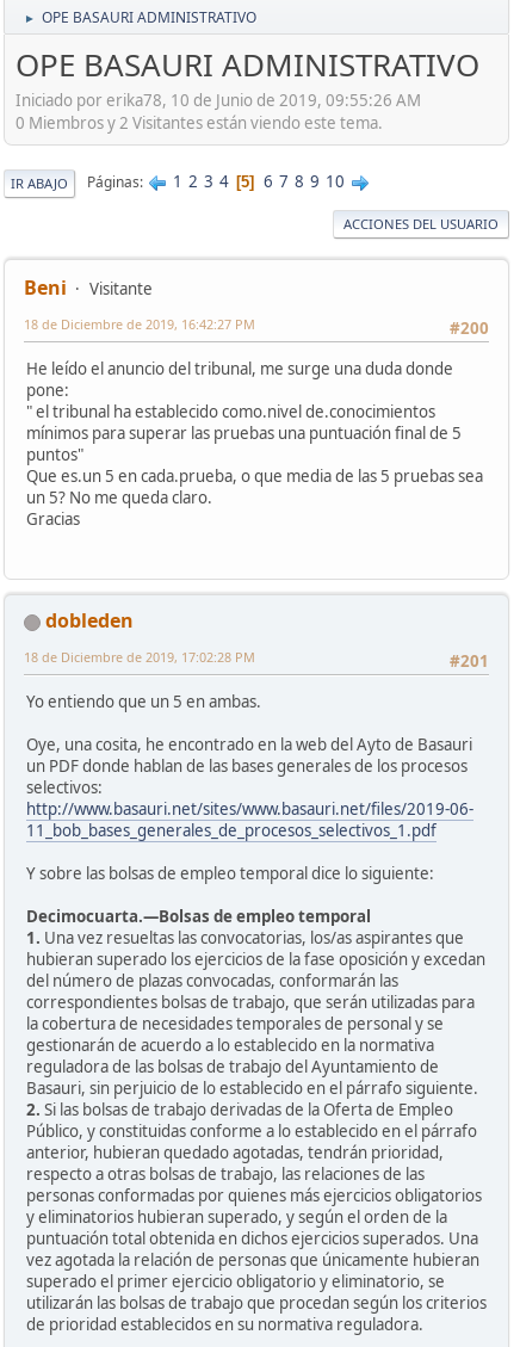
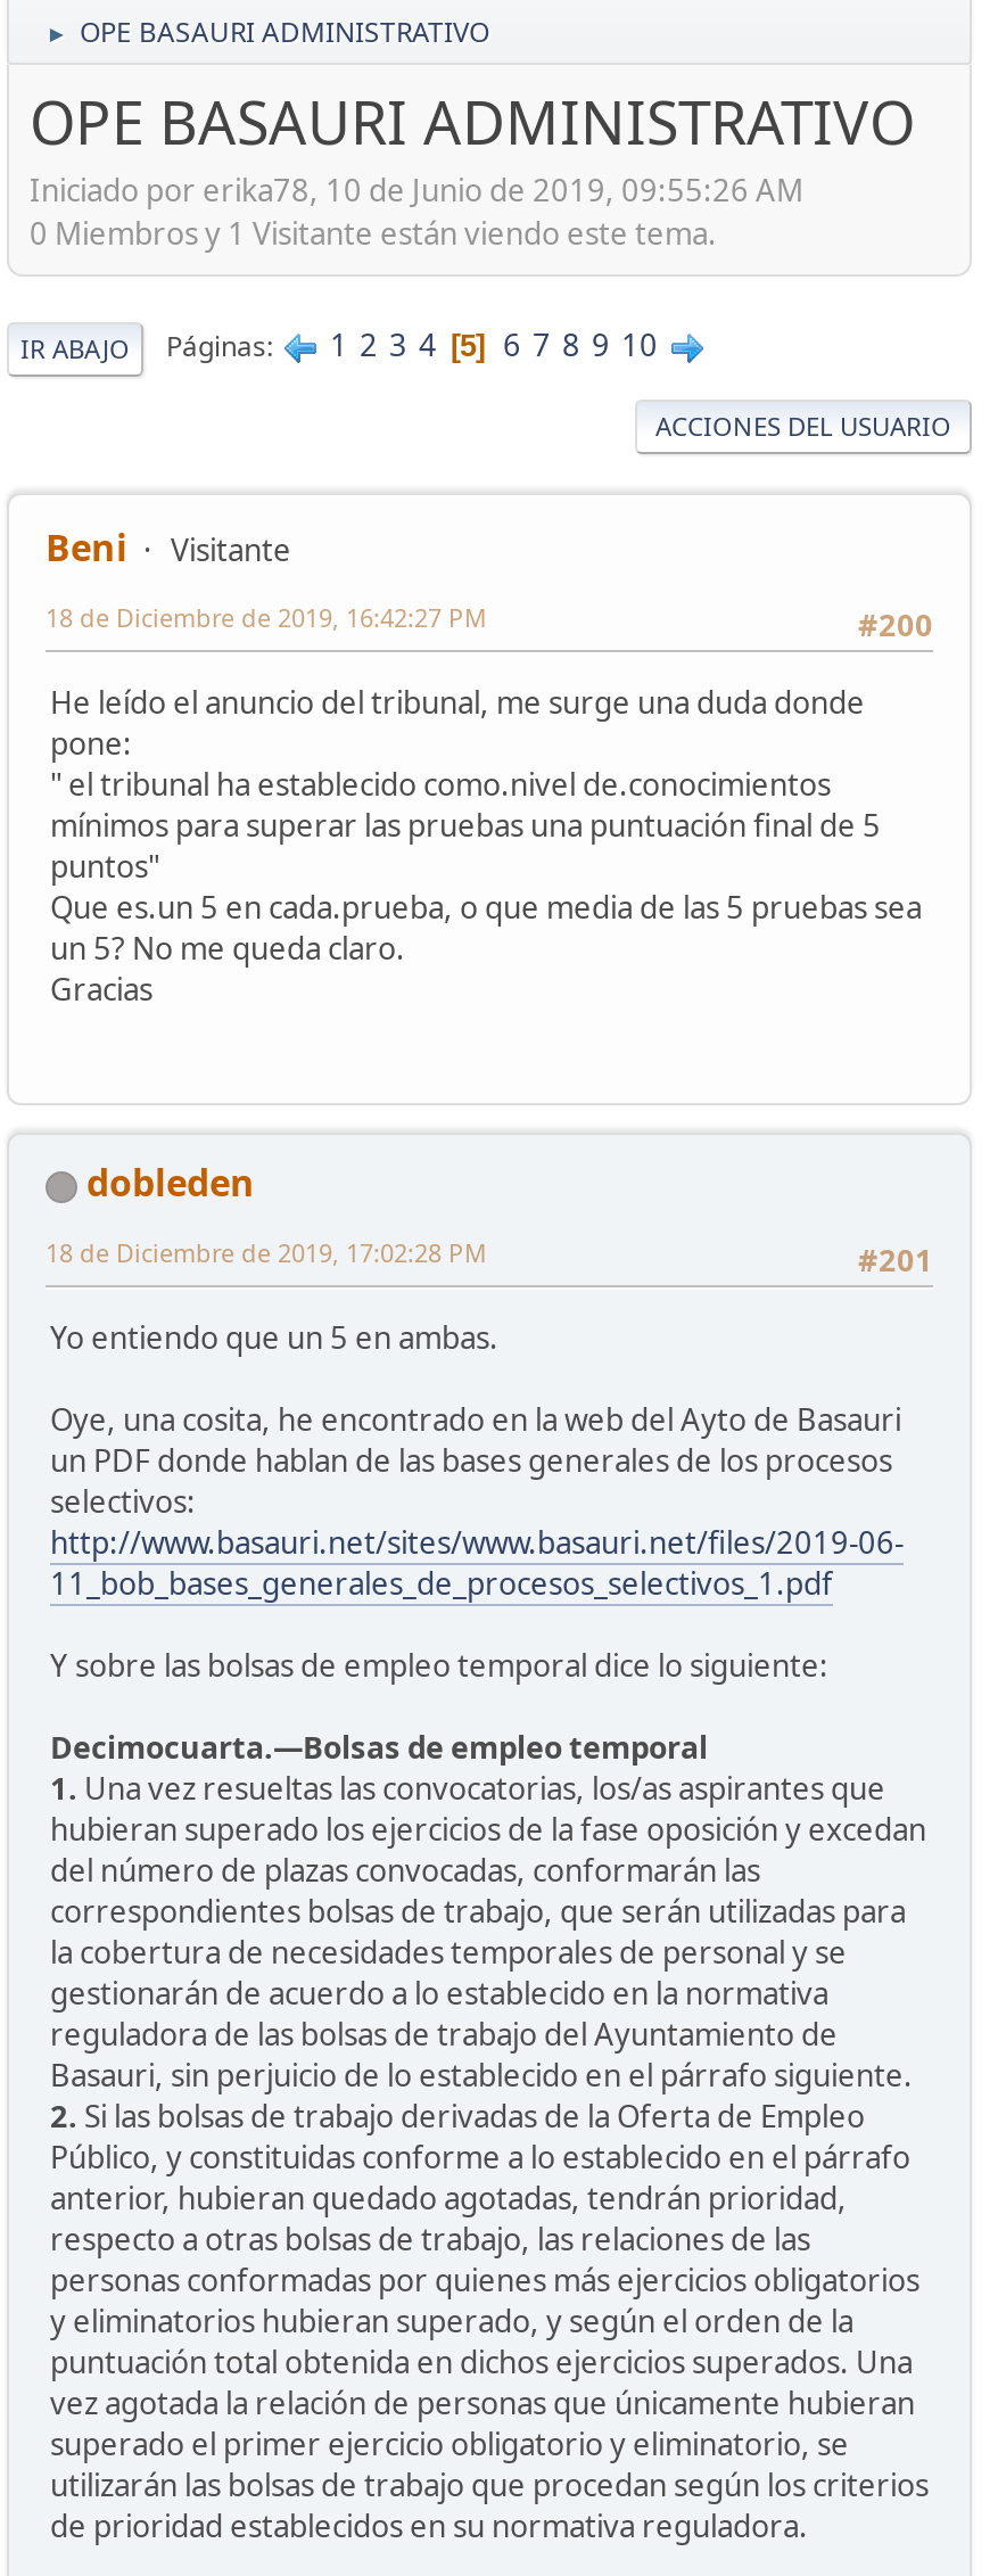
[16,112,383,133] 0 Miembros y 2 Visitantes están viendo este tema. -> [30,212,717,253] 0 Miembros y 1 Visitante están viendo este tema.

